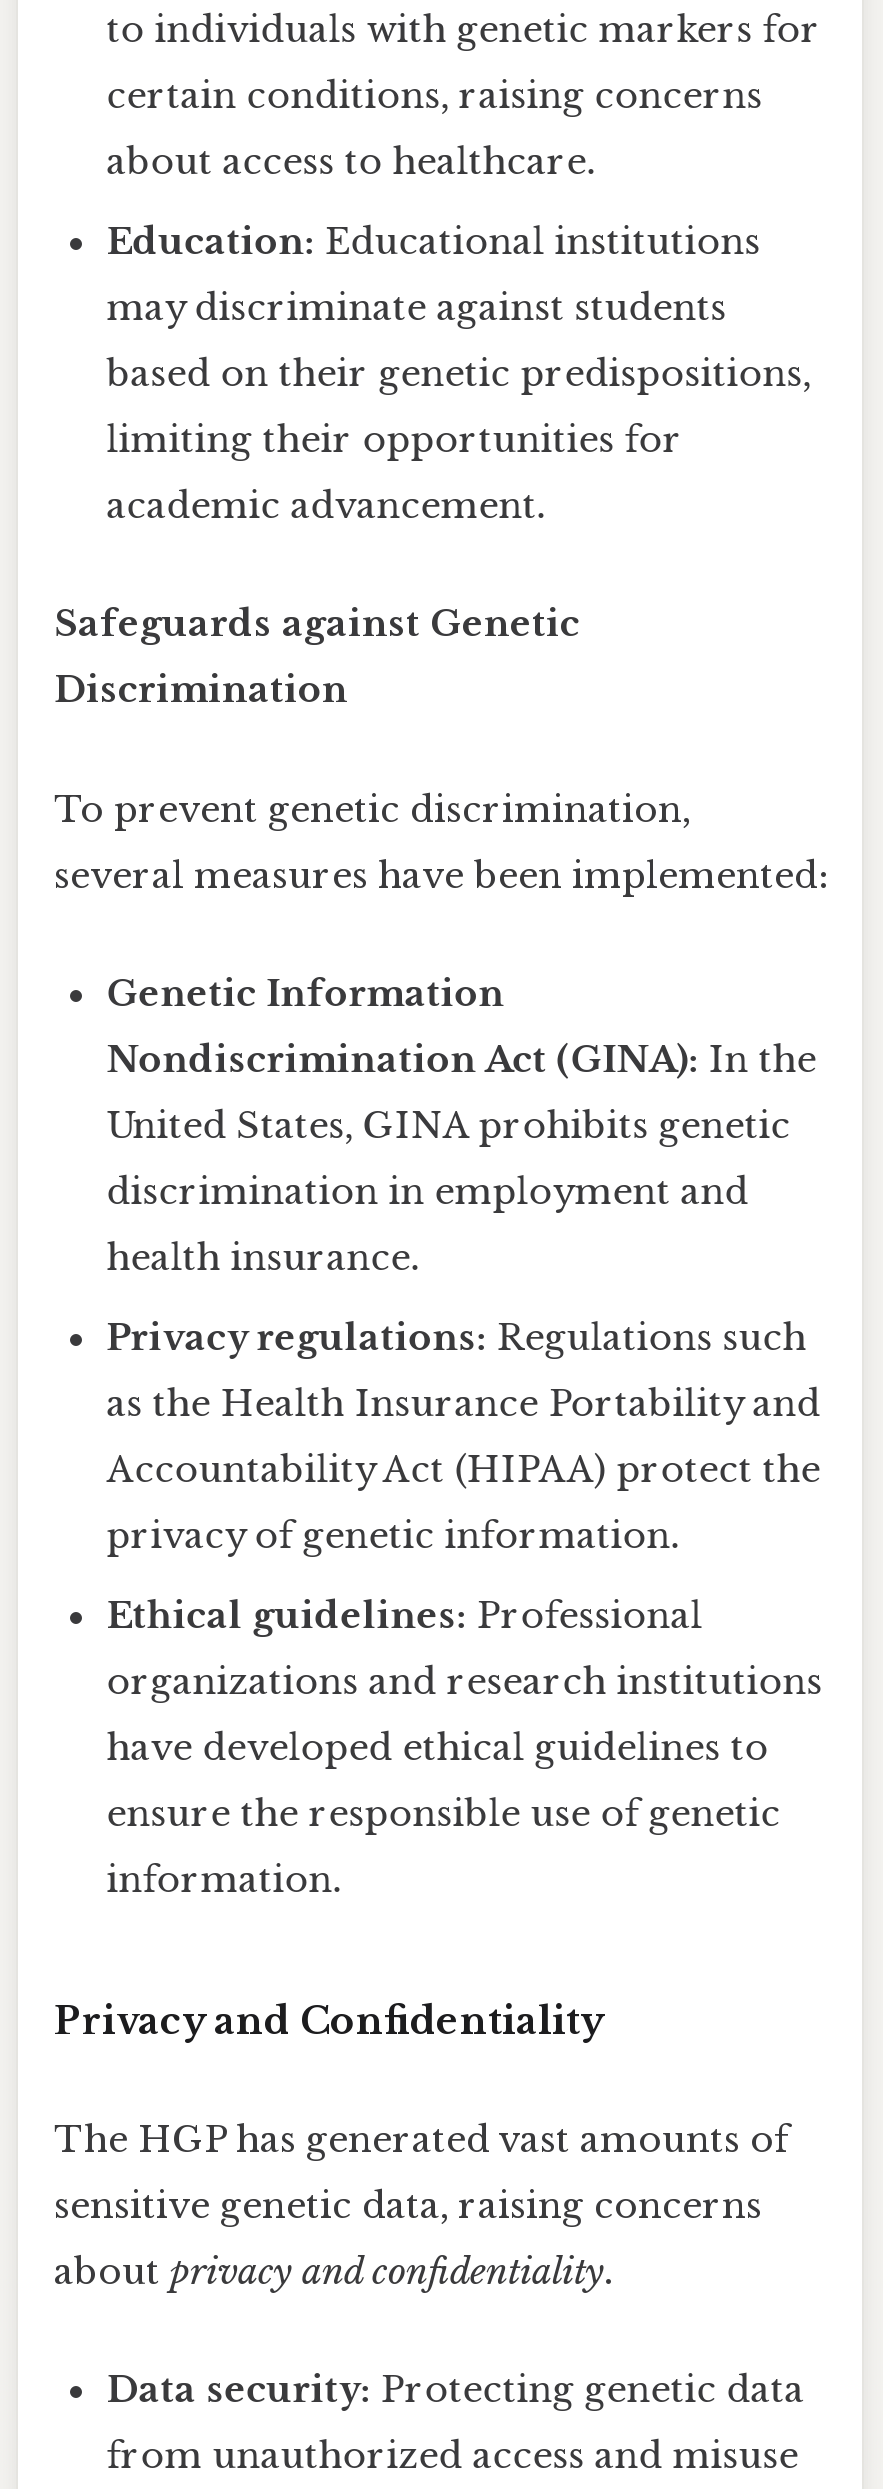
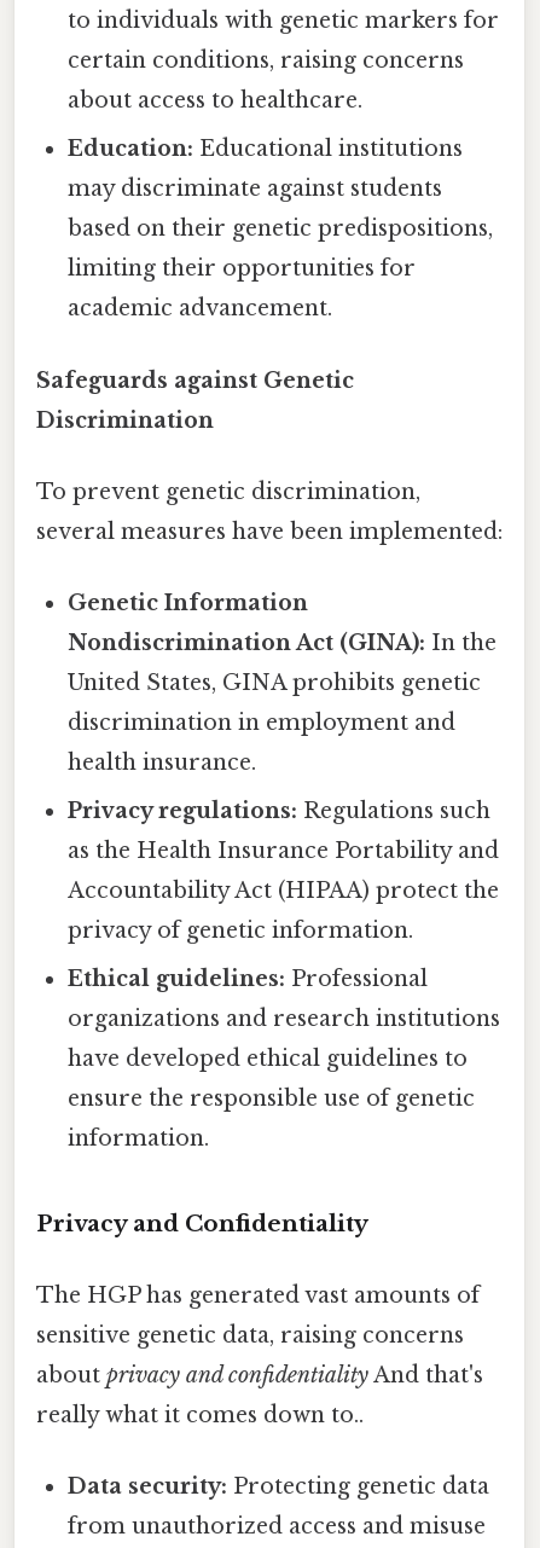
[54,2250,612,2294] about privacy and confidentiality. -> [36,1362,483,1428] about privacy and confidentiality And that's | really what it comes down to..

